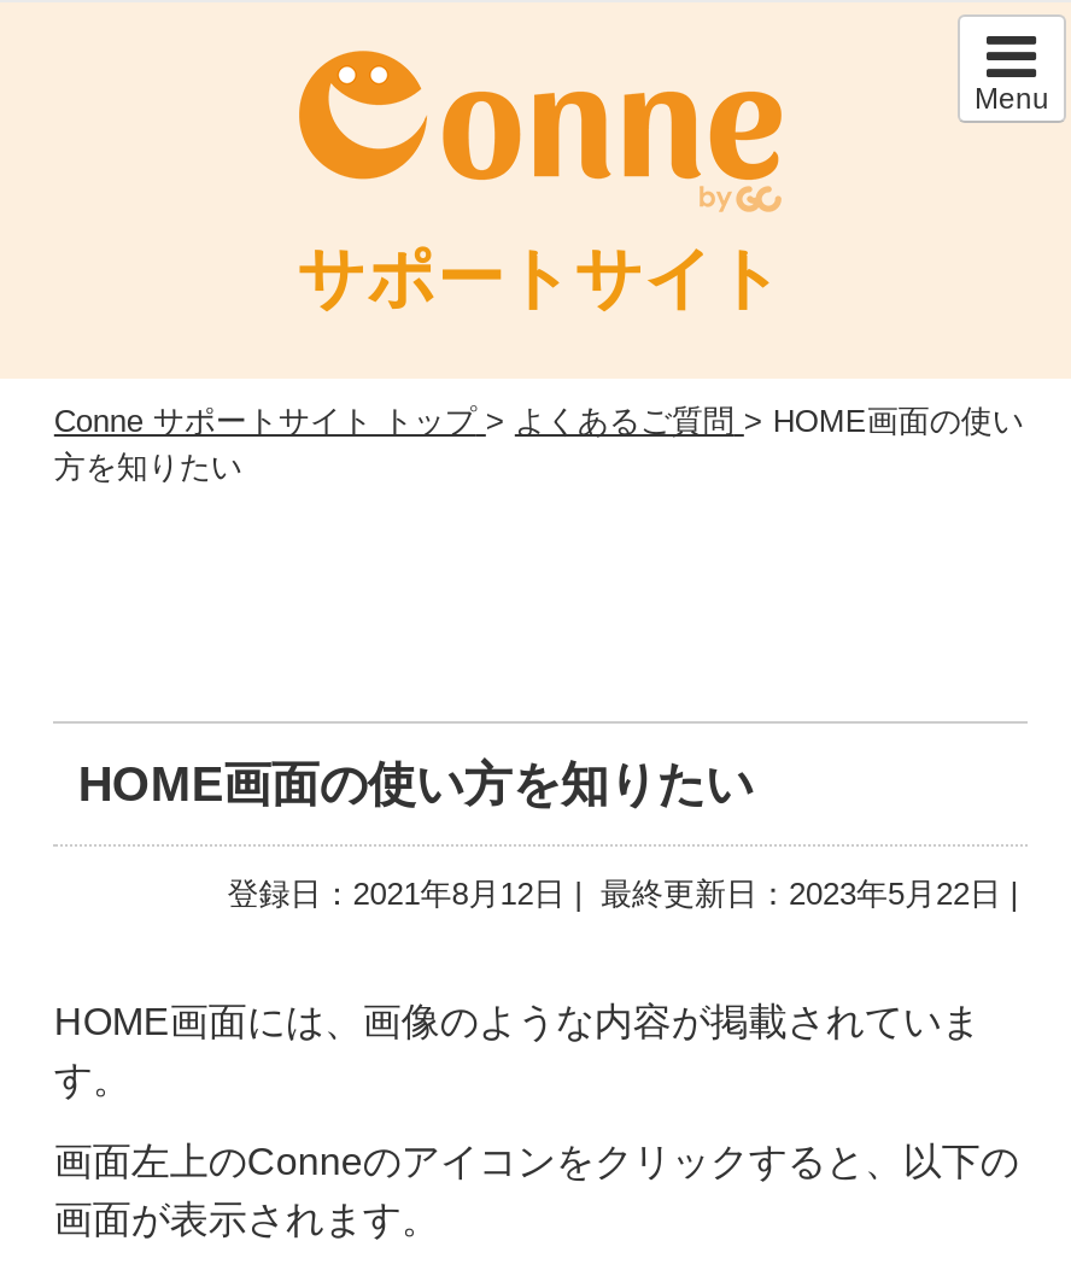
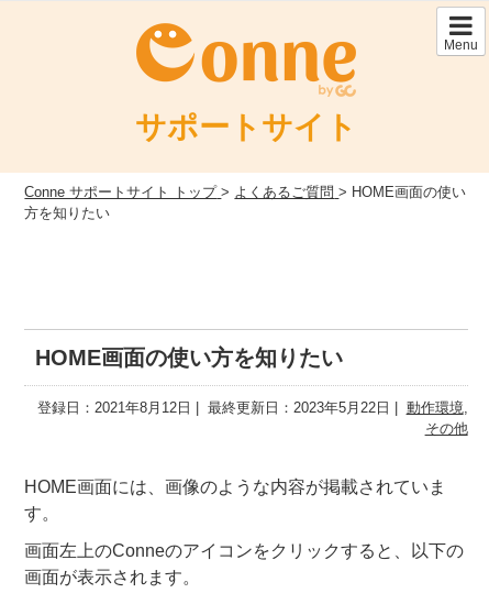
none -> [406,399,468,437] 動作環境, | その他

